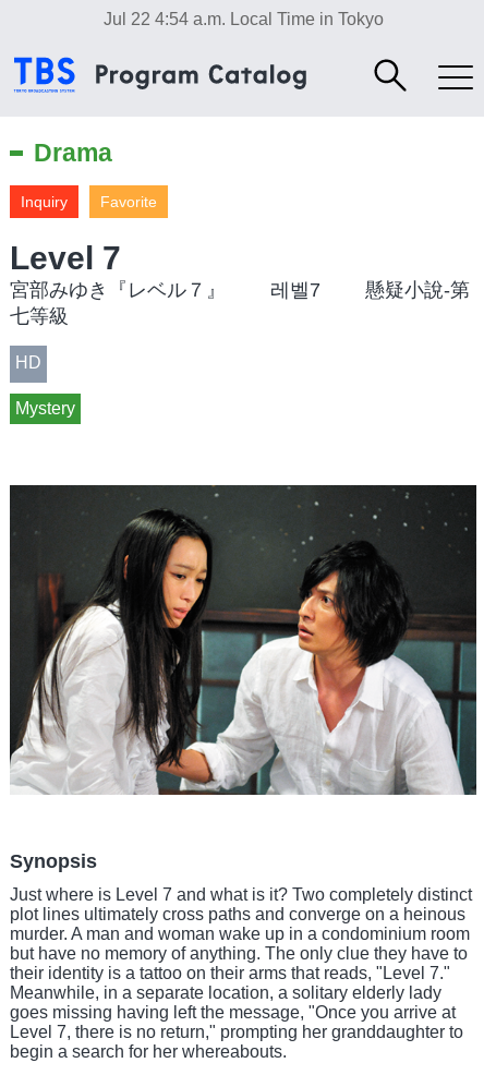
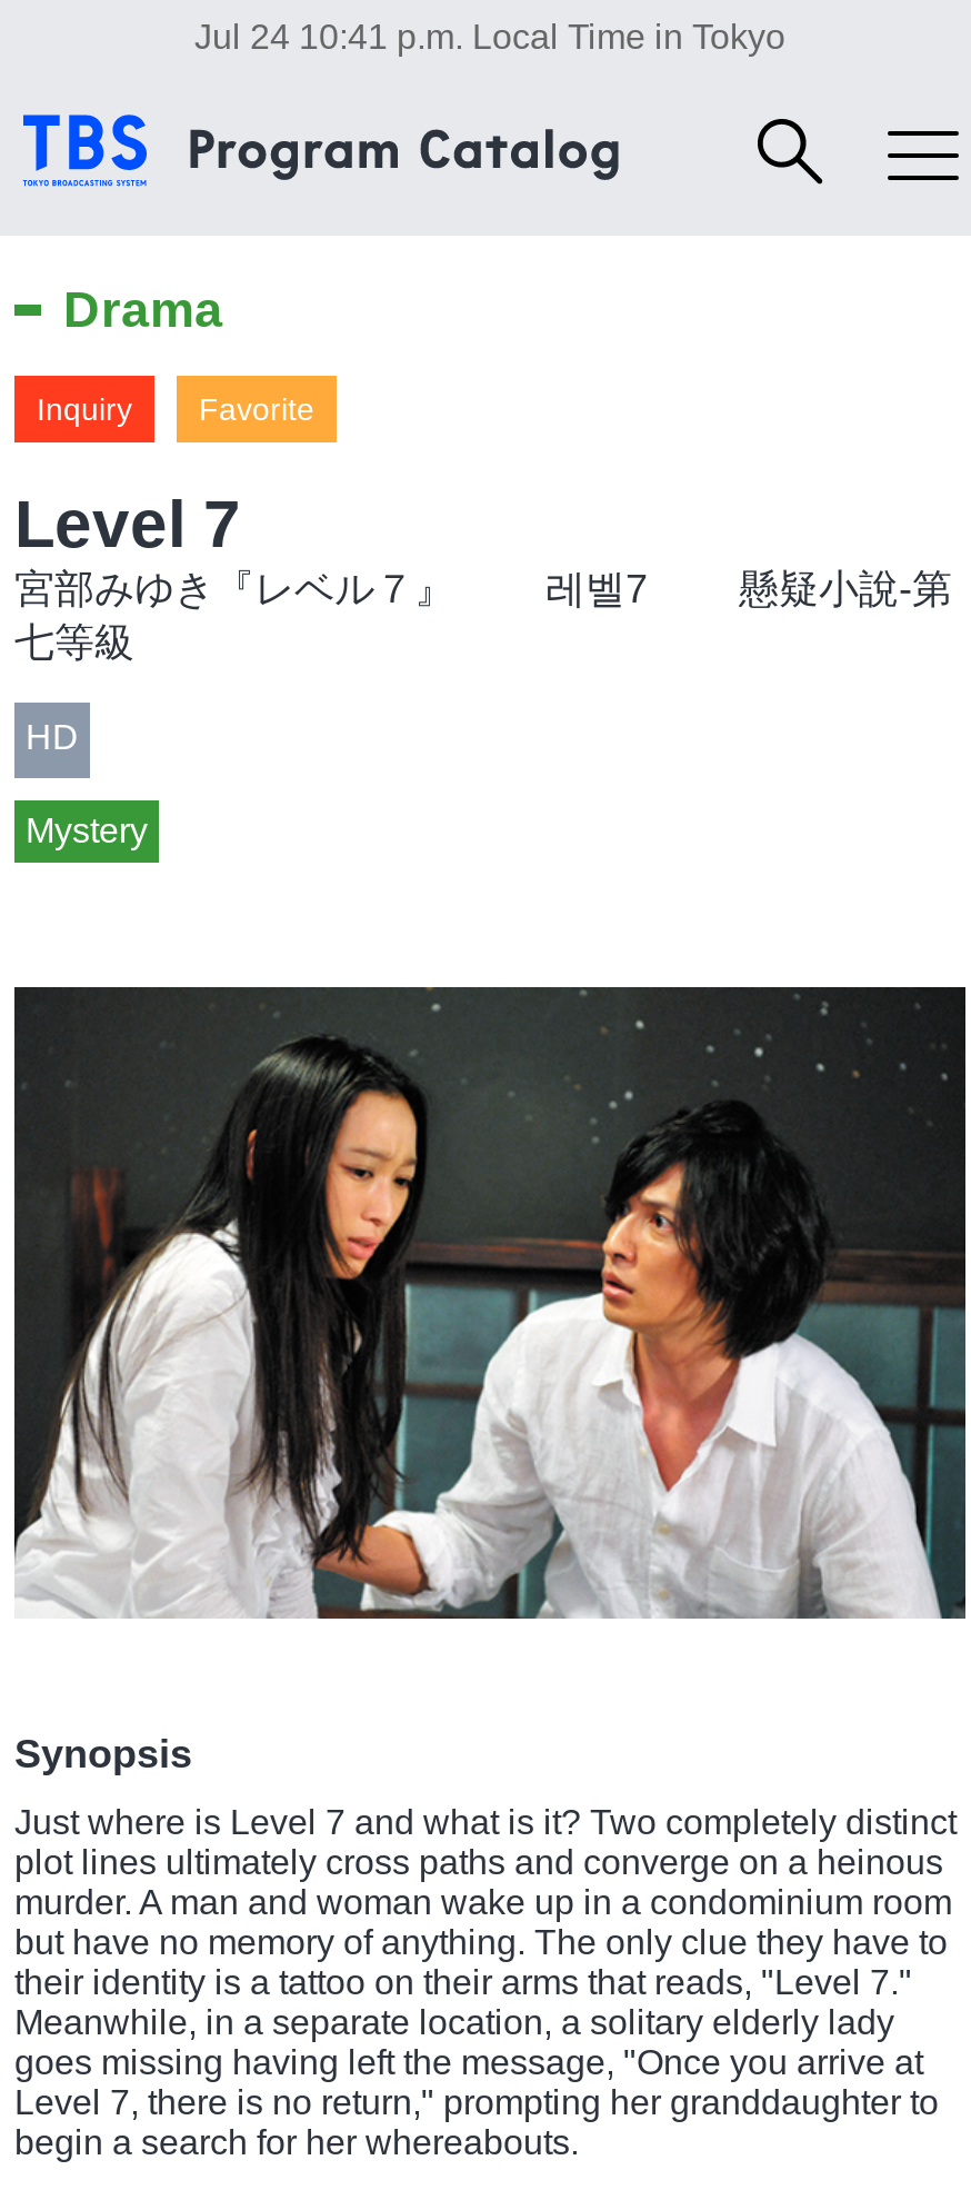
[103,10,383,28] Jul 22 4:54 a.m. Local Time in Tokyo -> [194,18,785,56] Jul 24 10:41 p.m. Local Time in Tokyo

